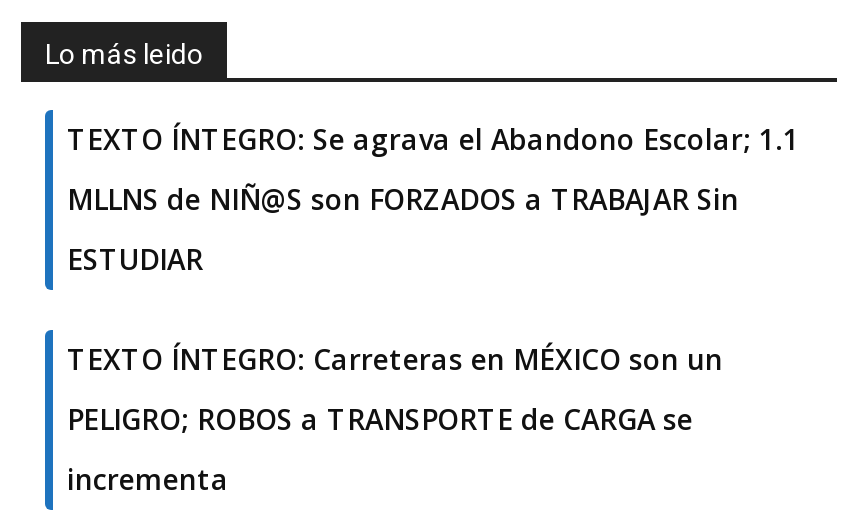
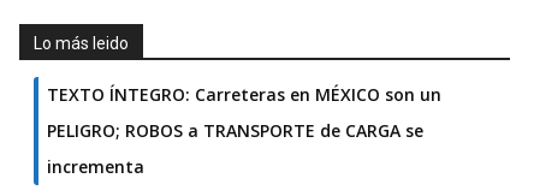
[67,119,799,277] TEXTO ÍNTEGRO: Se agrava el Abandono Escolar; 1.1 | MLLNS de NIÑ@S son FORZADOS a TRABAJAR Sin | ESTUDIAR -> none

